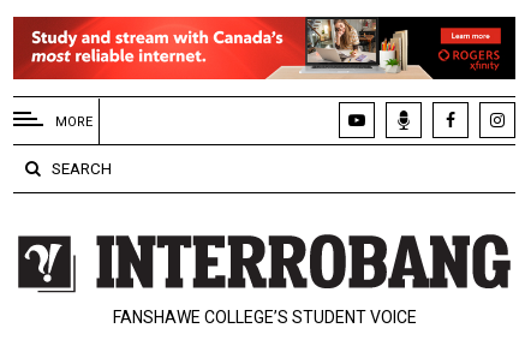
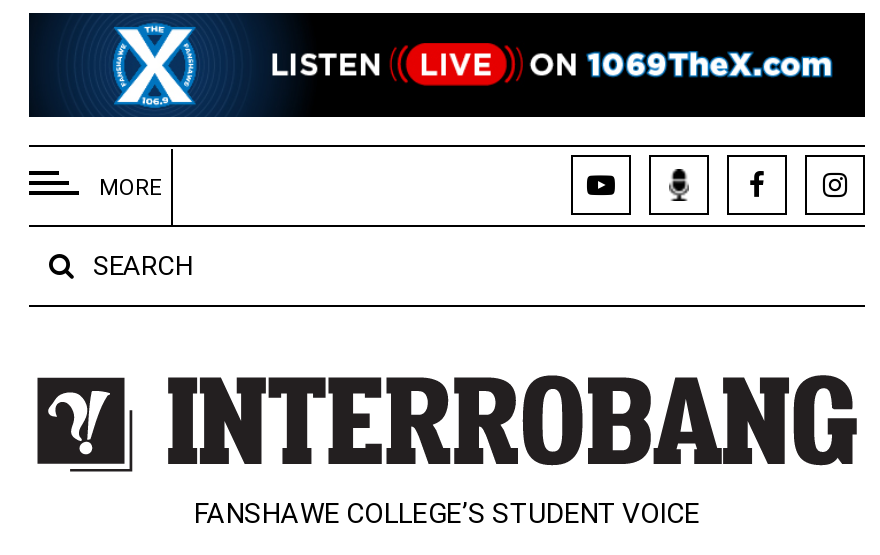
[12,16,502,80] [image] -> [27,11,841,119] [image]

